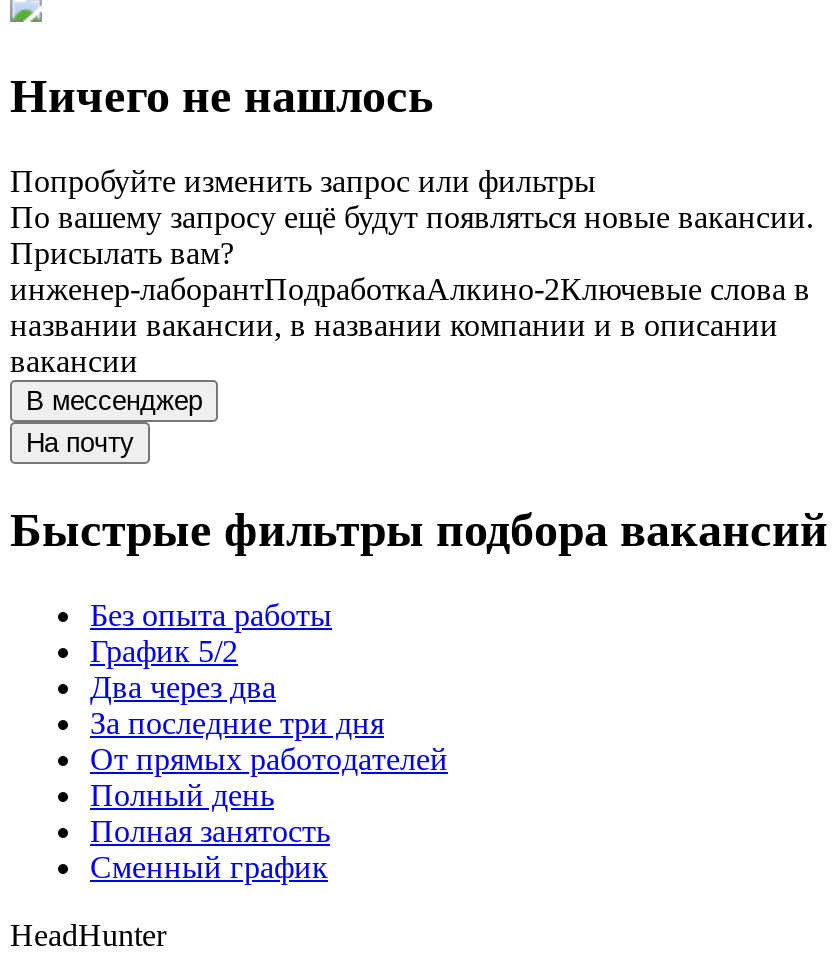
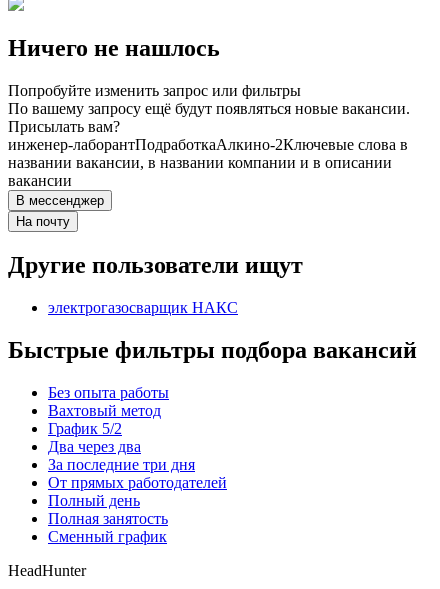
none -> [8,252,303,316] Другие пользователи ищут | электрогазосварщик НАКС
none -> [48,402,161,419] Вахтовый метод

